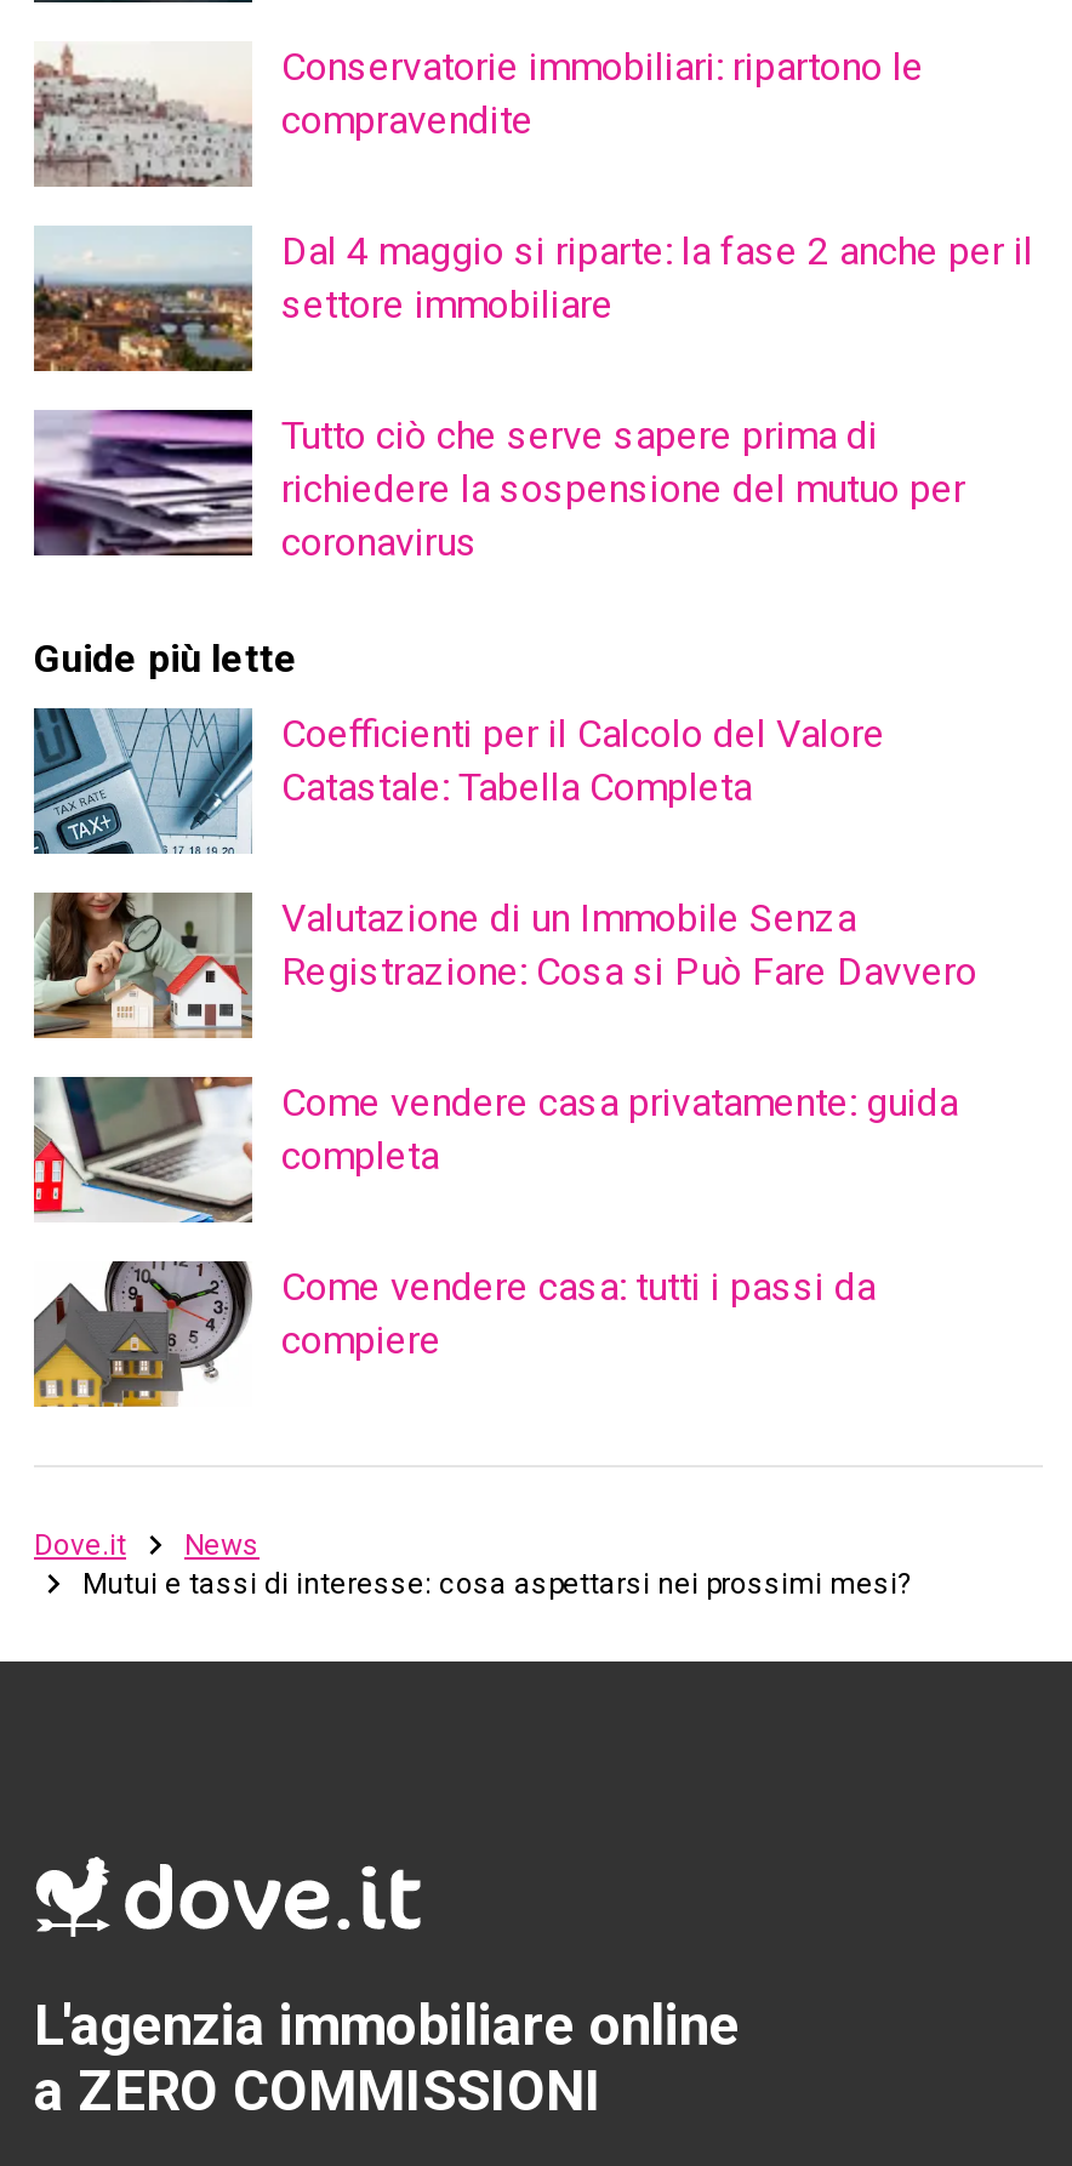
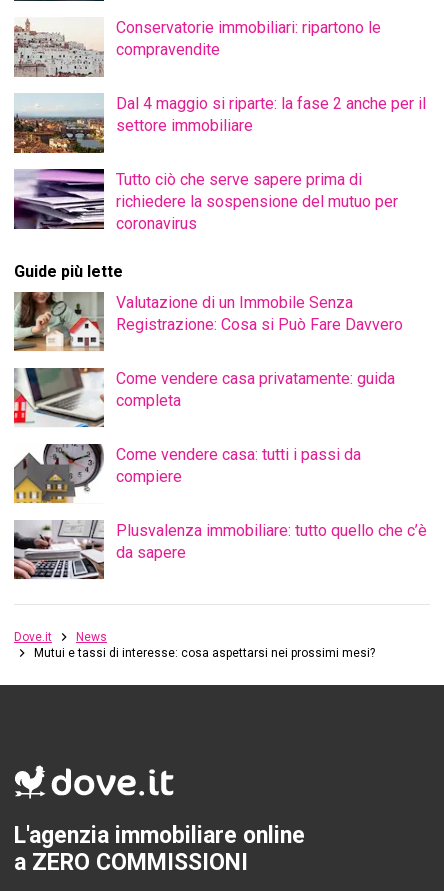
[32,706,885,856] [image] | Coefficienti per il Calcolo del Valore | Catastale: Tabella Completa -> none
moved [29,888,977,1363] -> [12,290,403,486]: [image] | Valutazione di un Immobile Senza | Registrazione: Cosa si Può Fare Davvero | Come vendere casa privatamente: guida | completa | Come vendere casa: tutti i passi da | compiere
none -> [13,519,427,580] [image] | Plusvalenza immobiliare: tutto quello che c’è | da sapere

